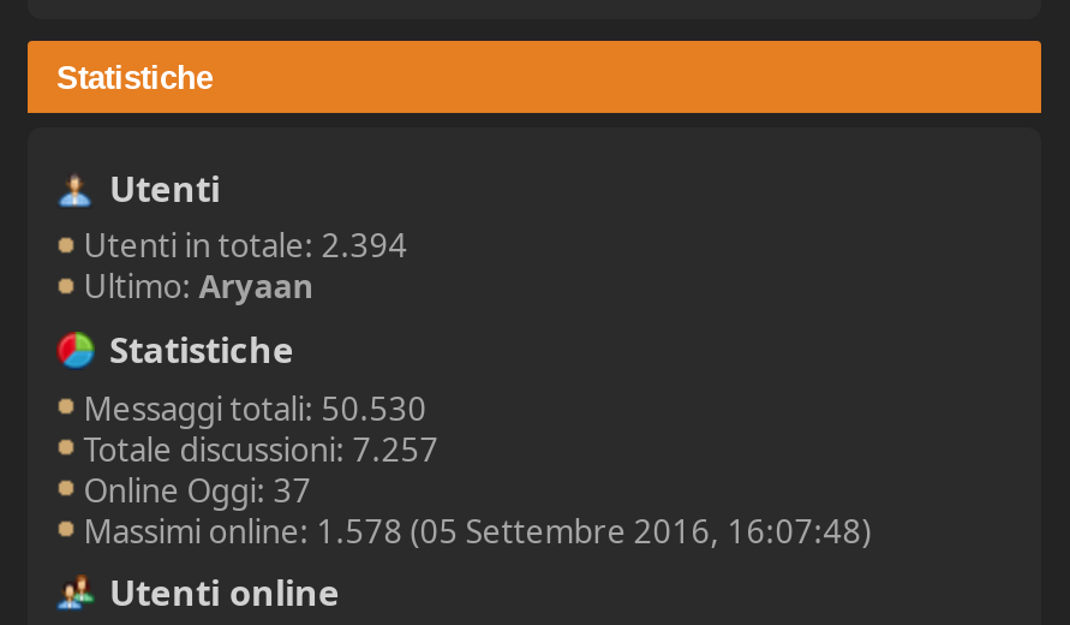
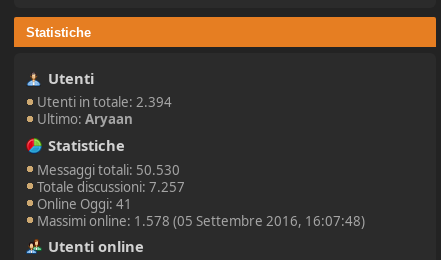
[84,468,312,511] Online Oggi: 37 -> [37,195,132,213] Online Oggi: 41

